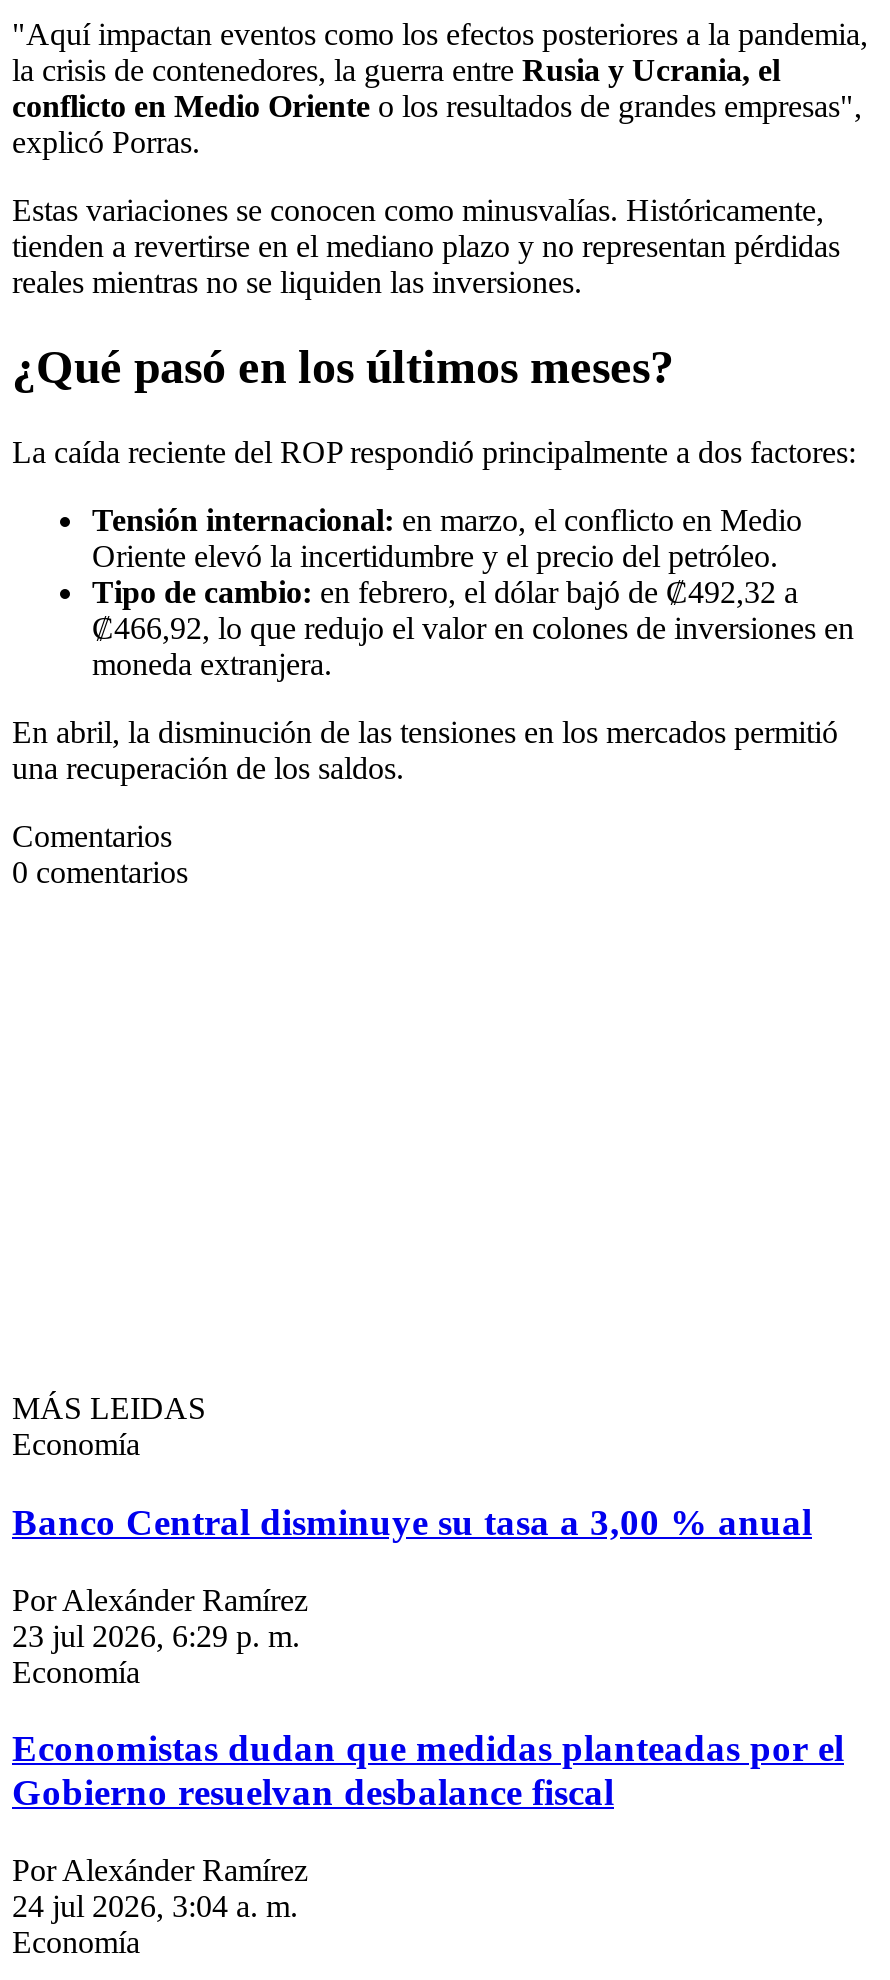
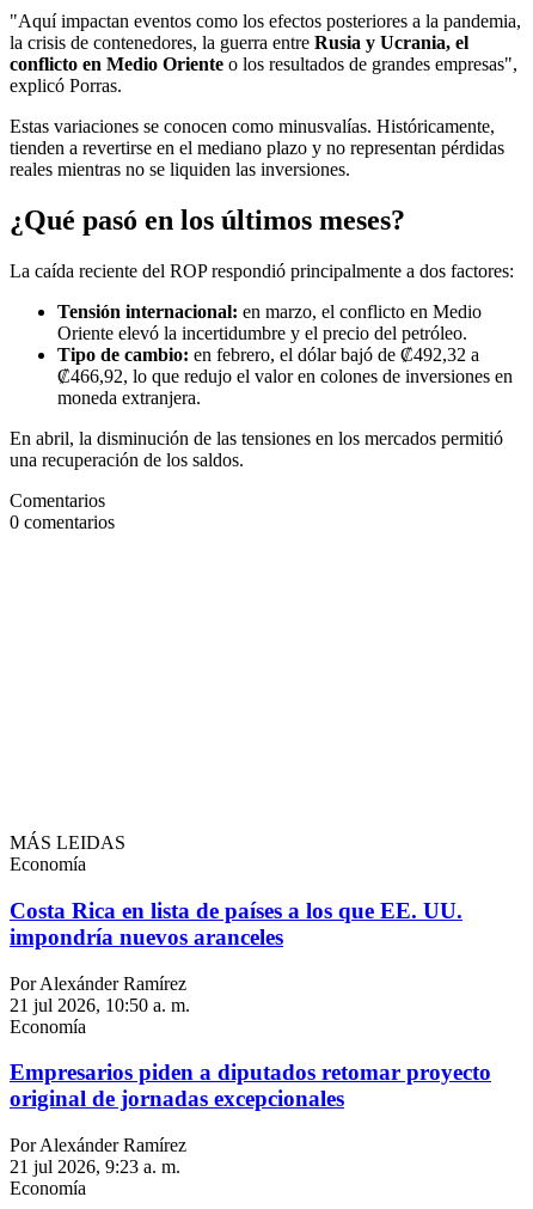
[12,1501,812,1543] Banco Central disminuye su tasa a 3,00 % anual -> [10,898,462,949] Costa Rica en lista de países a los que EE. UU. | impondría nuevos aranceles
[12,1618,300,1652] 23 jul 2026, 6:29 p. m. -> [10,994,190,1015] 21 jul 2026, 10:50 a. m.
[12,1727,844,1813] Economistas dudan que medidas planteadas por el | Gobierno resuelvan desbalance fiscal -> [10,1060,491,1111] Empresarios piden a diputados retomar proyecto | original de jornadas excepcionales
[12,1889,298,1923] 24 jul 2026, 3:04 a. m. -> [10,1156,180,1177] 21 jul 2026, 9:23 a. m.

